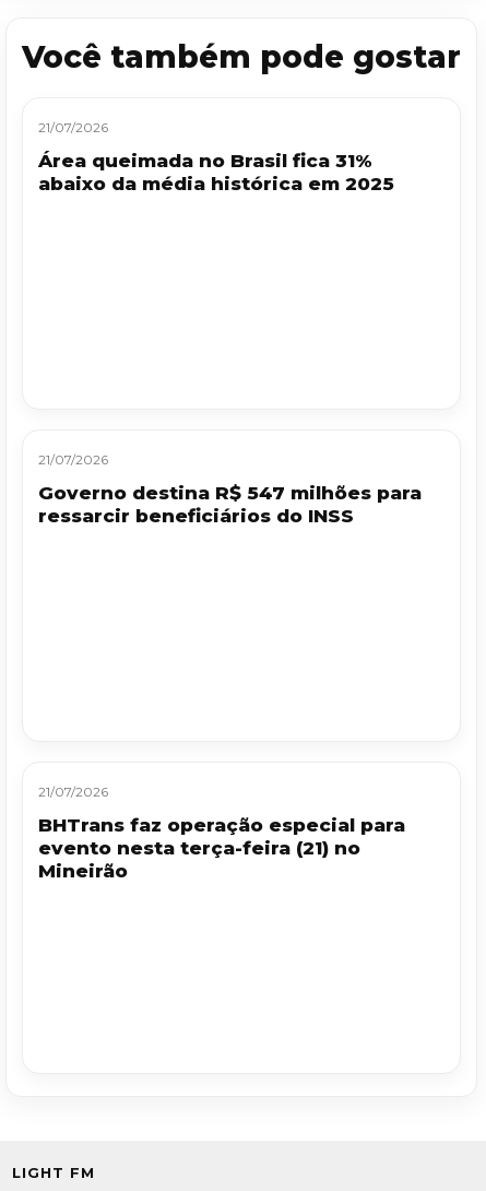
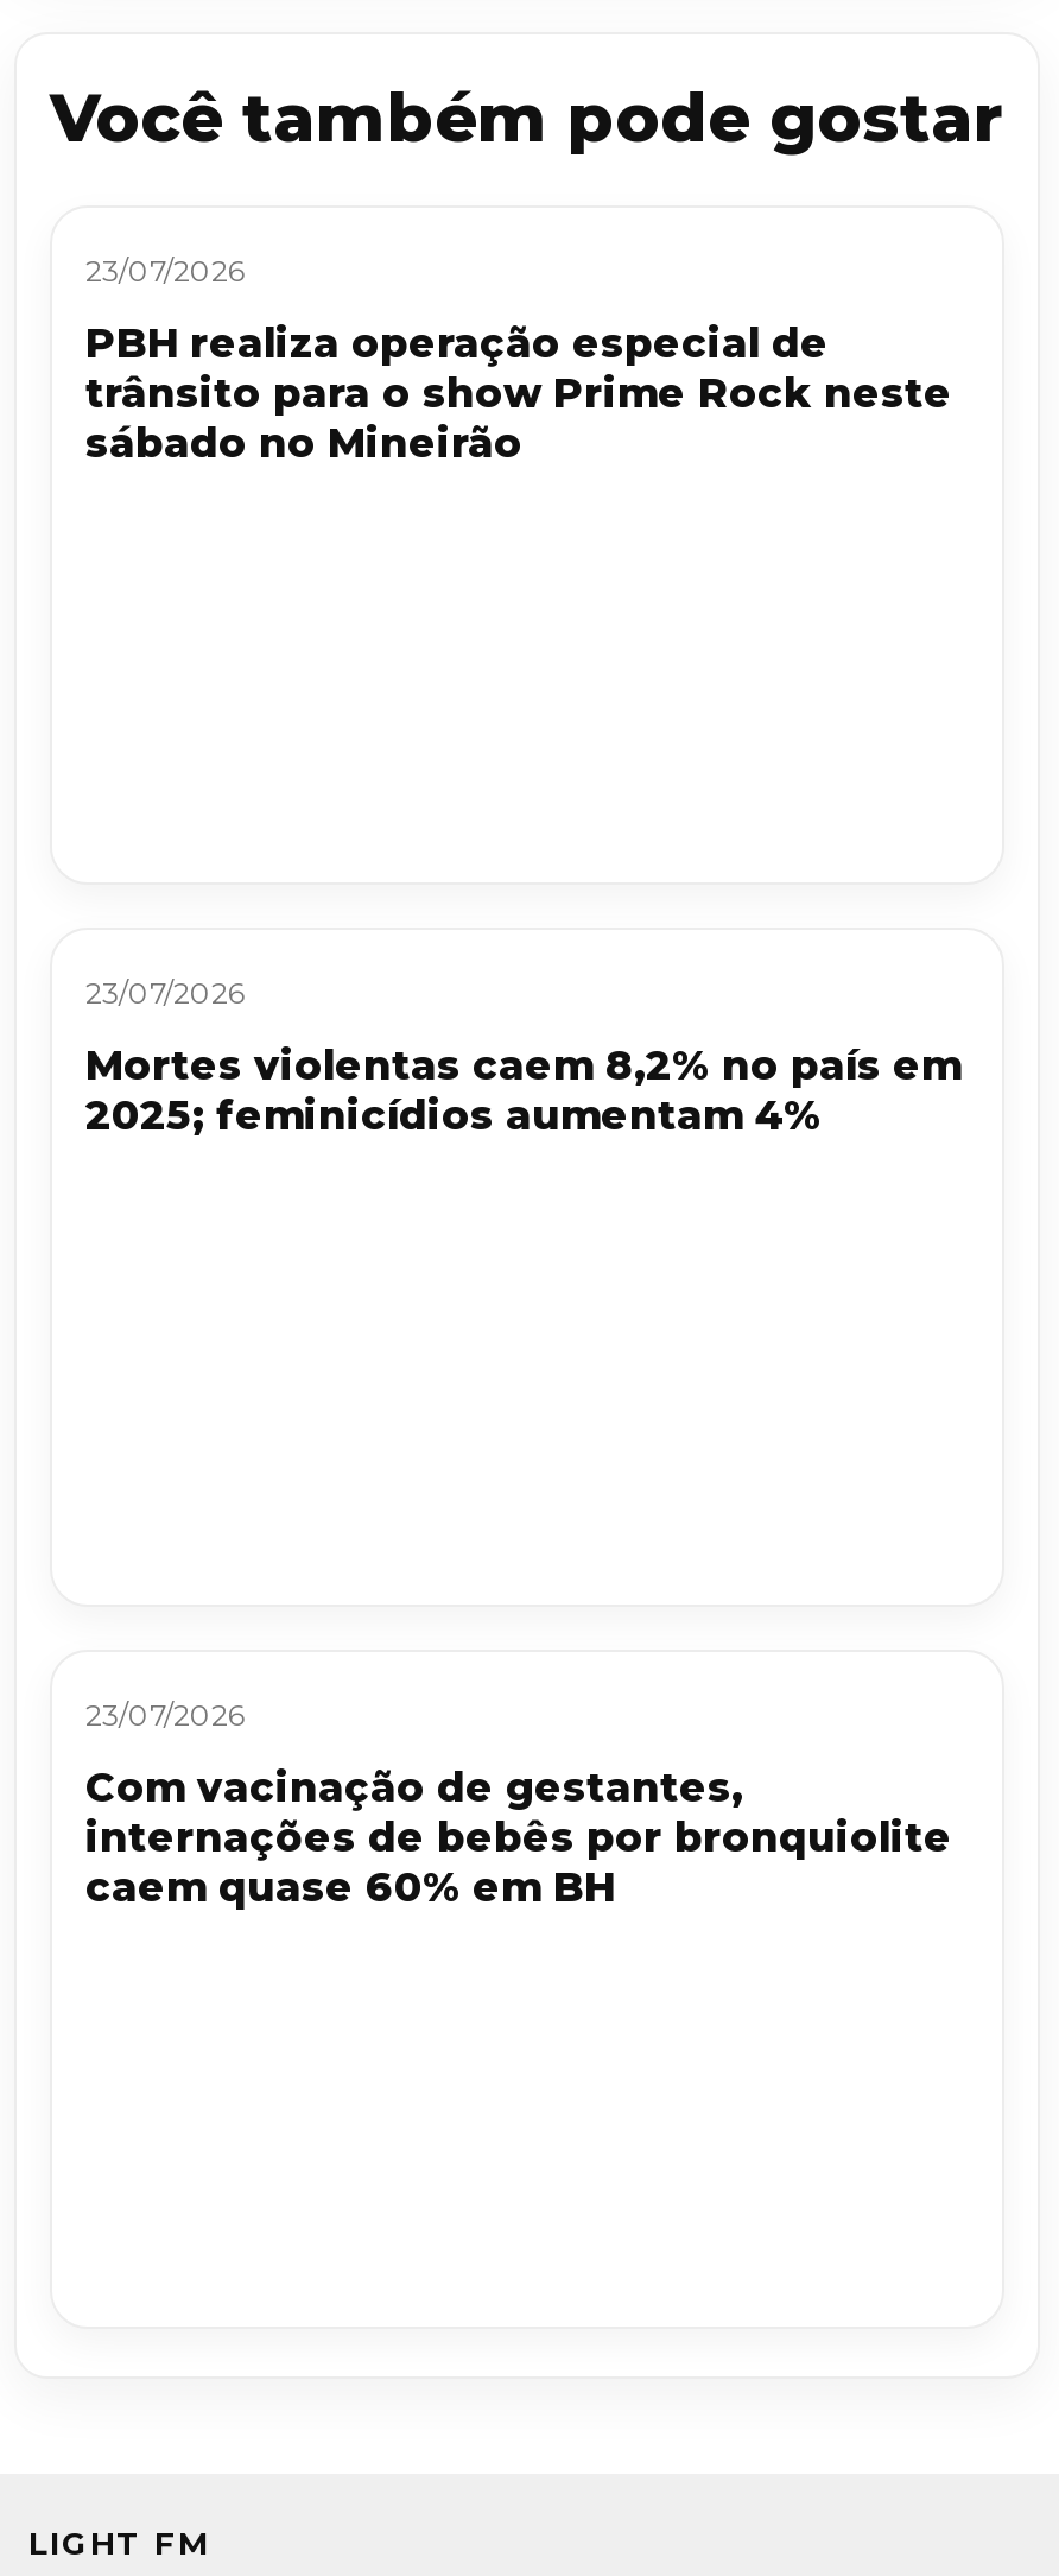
[38,119,108,135] 21/07/2026 -> [85,252,245,287] 23/07/2026
[38,149,394,194] Área queimada no Brasil fica 31% | abaixo da média histórica em 2025 -> [85,318,952,466] PBH realiza operação especial de | trânsito para o show Prime Rock neste | sábado no Mineirão
[38,451,108,467] 21/07/2026 -> [85,974,245,1009] 23/07/2026
[38,481,422,526] Governo destina R$ 547 milhões para | ressarcir beneficiários do INSS -> [85,1040,962,1138] Mortes violentas caem 8,2% no país em | 2025; feminicídios aumentam 4%
[38,783,108,799] 21/07/2026 -> [85,1696,245,1732] 23/07/2026
[38,813,405,881] BHTrans faz operação especial para | evento nesta terça-feira (21) no | Mineirão -> [85,1762,952,1910] Com vacinação de gestantes, | internações de bebês por bronquiolite | caem quase 60% em BH

